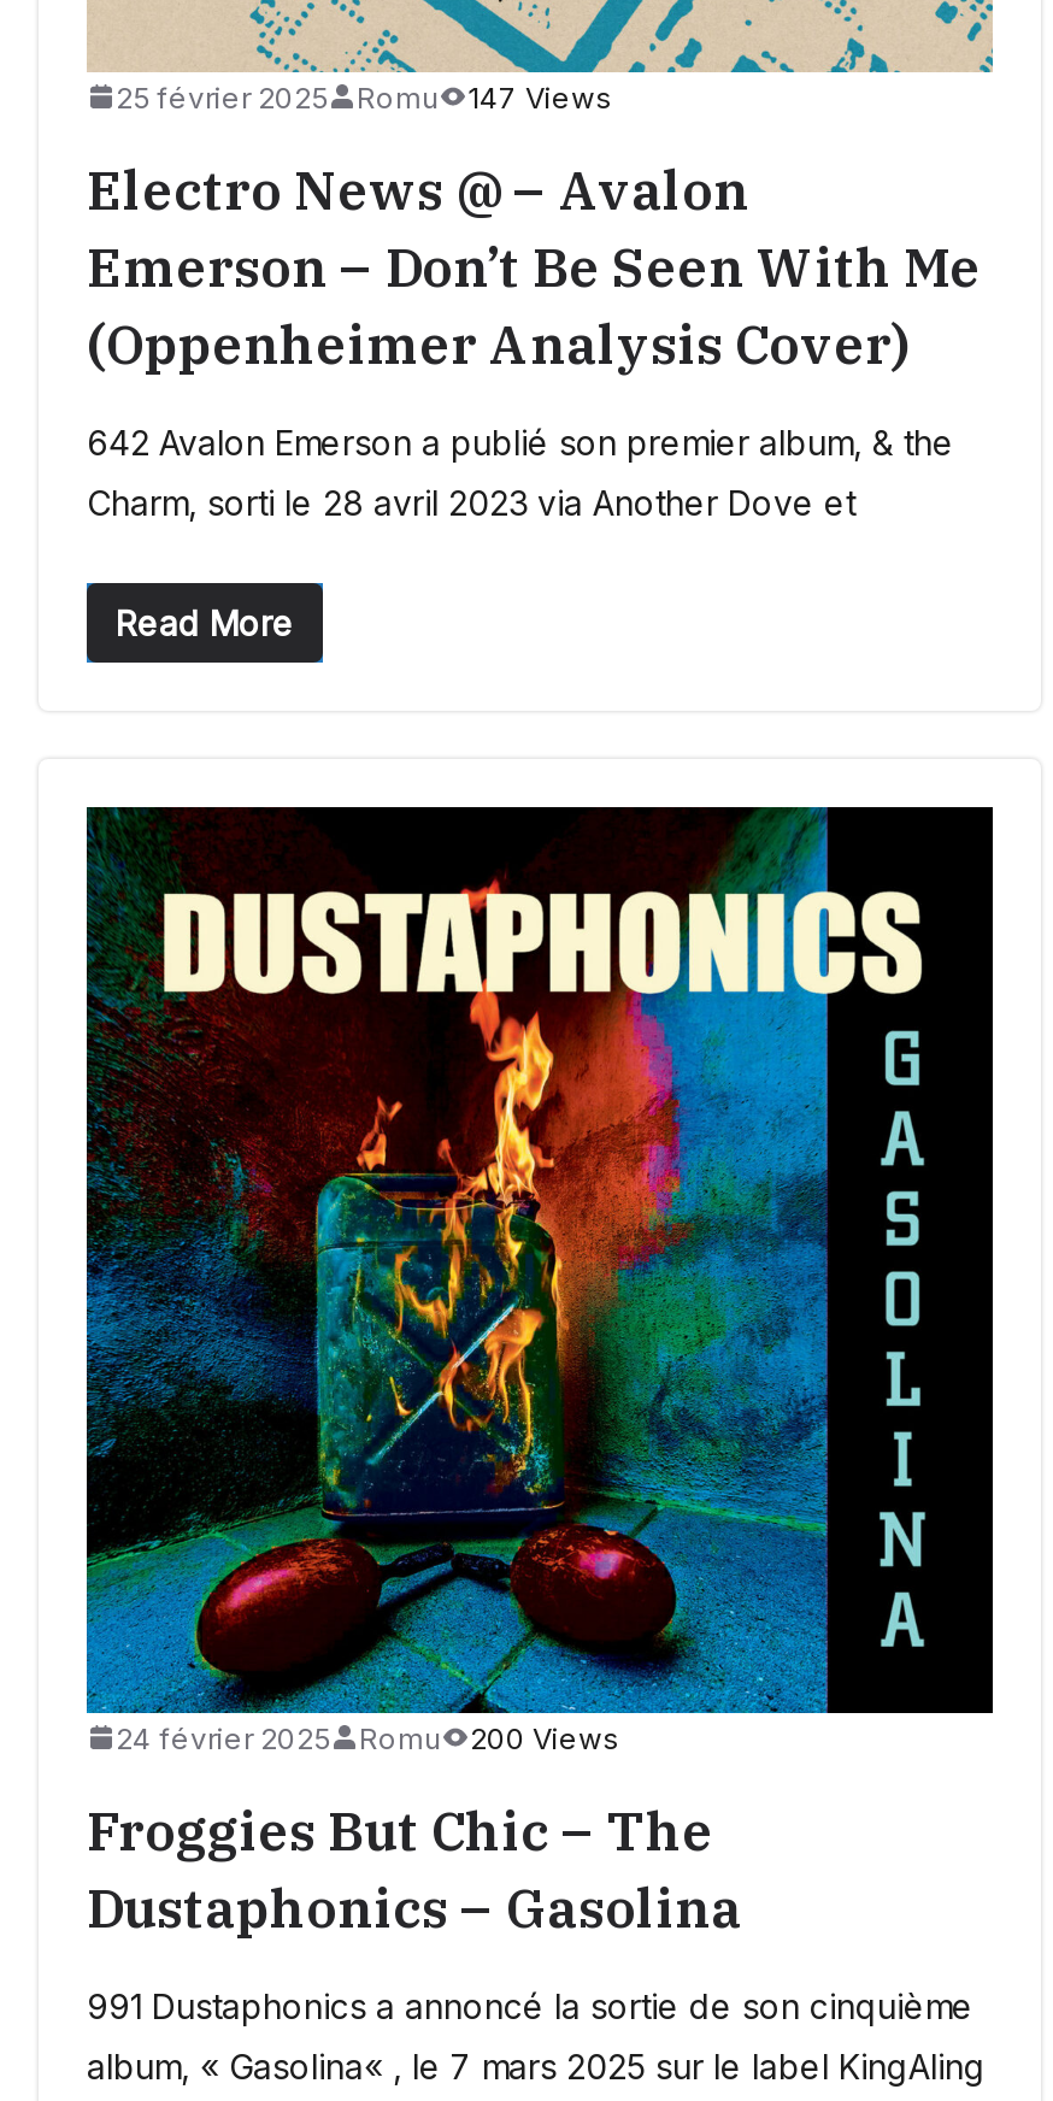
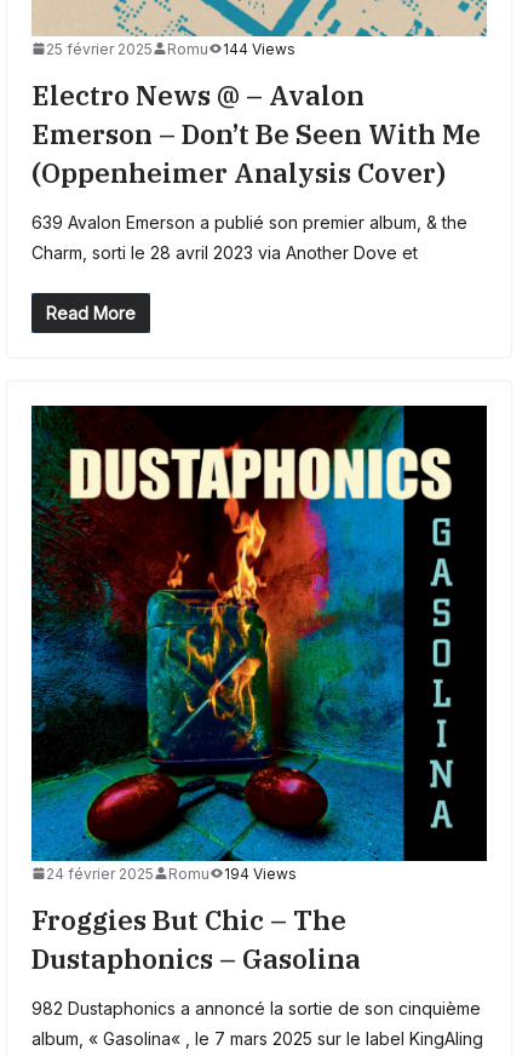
[116,79,612,115] 25 février 2025 Romu 147 Views -> [46,40,295,58] 25 février 2025 Romu 144 Views
[87,421,954,462] 642 Avalon Emerson a publié son premier album, & the -> [31,212,467,232] 639 Avalon Emerson a publié son premier album, & the
[116,1720,619,1756] 24 février 2025 Romu 200 Views -> [46,865,297,883] 24 février 2025 Romu 194 Views
[87,1985,973,2026] 991 Dustaphonics a annoncé la sortie de son cinquième -> [31,998,481,1018] 982 Dustaphonics a annoncé la sortie de son cinquième

